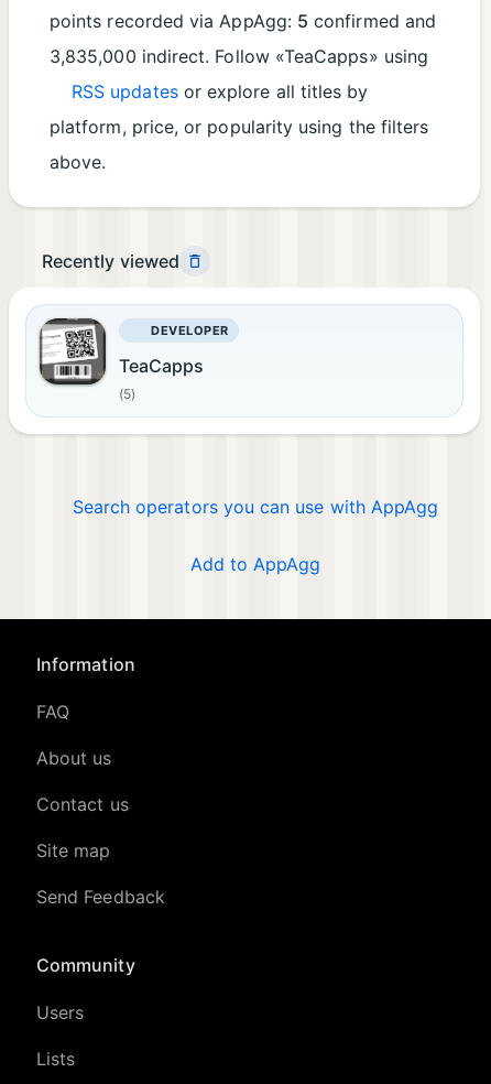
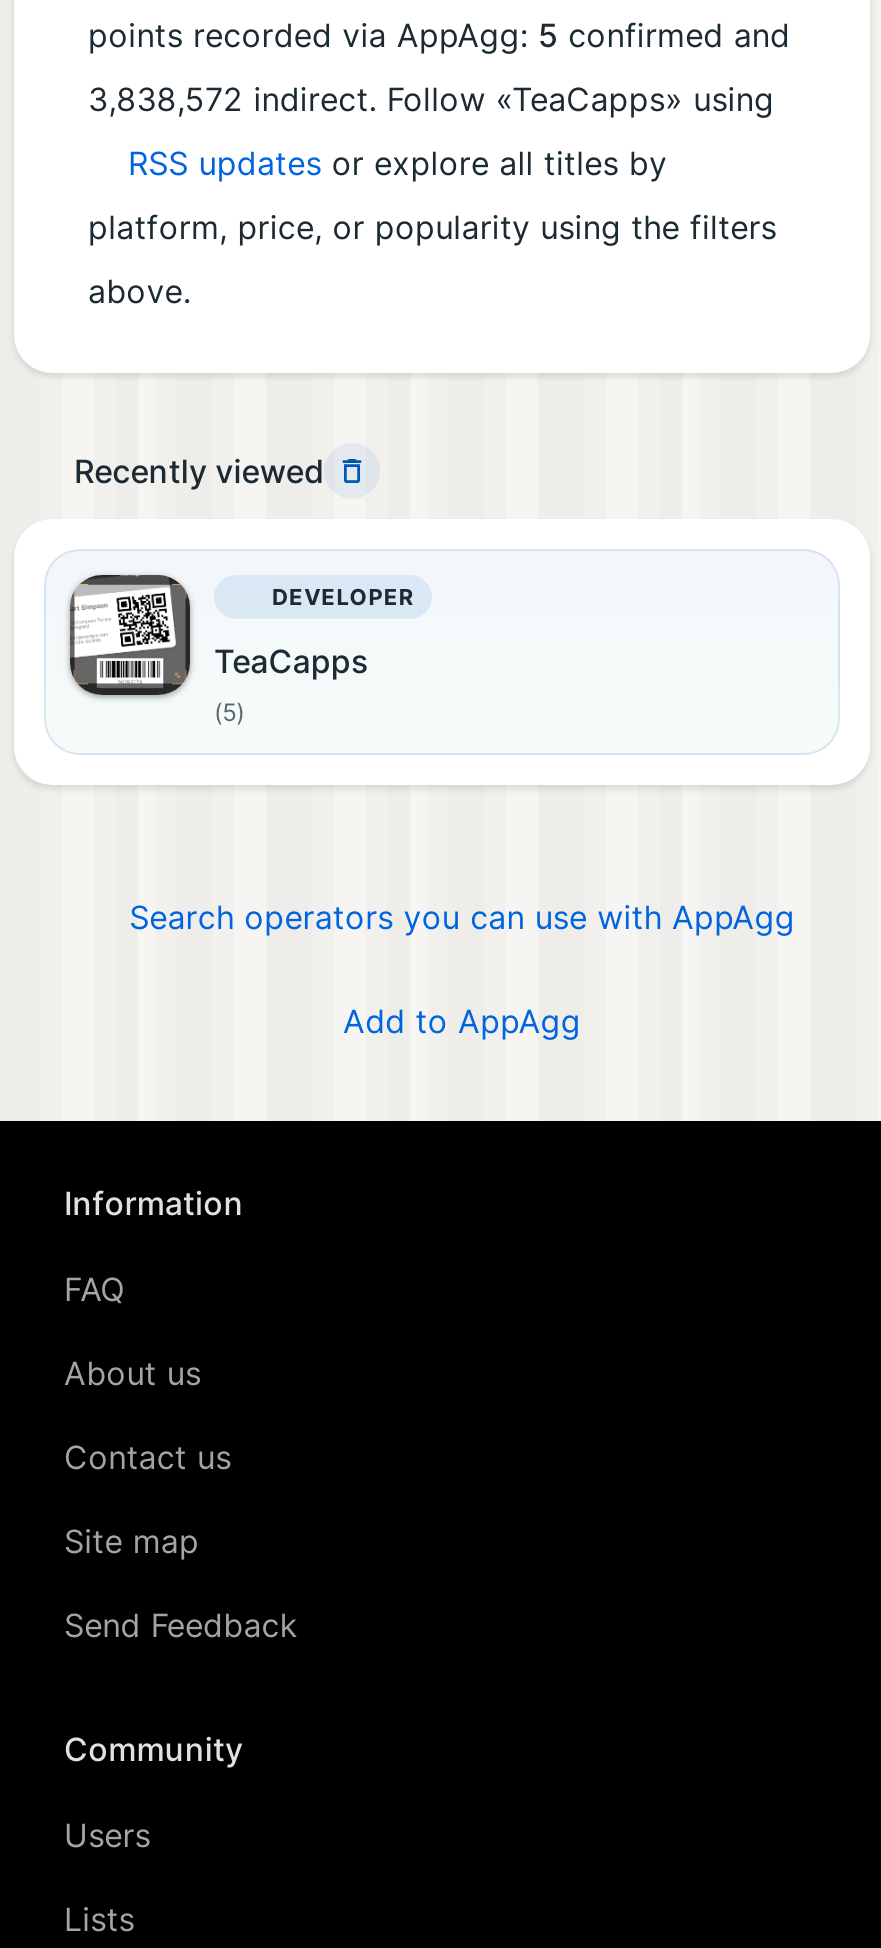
[50,45,428,67] 3,835,000 indirect. Follow «TeaCapps» using -> [88,78,774,118] 3,838,572 indirect. Follow «TeaCapps» using

